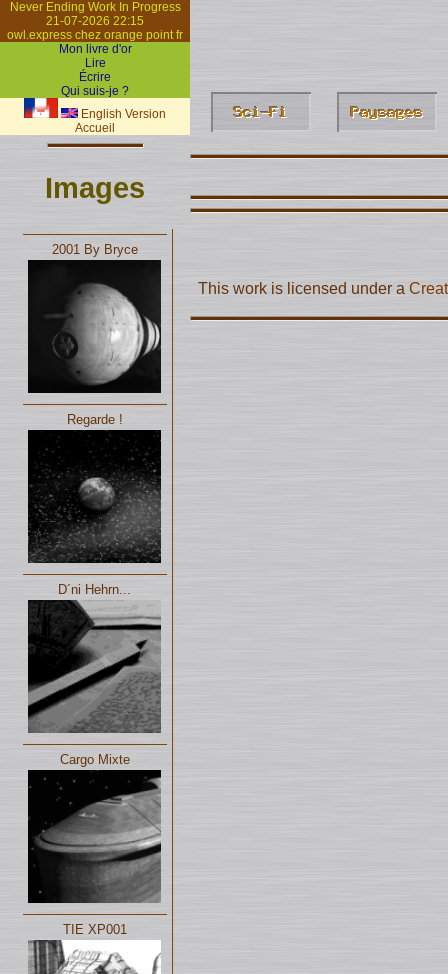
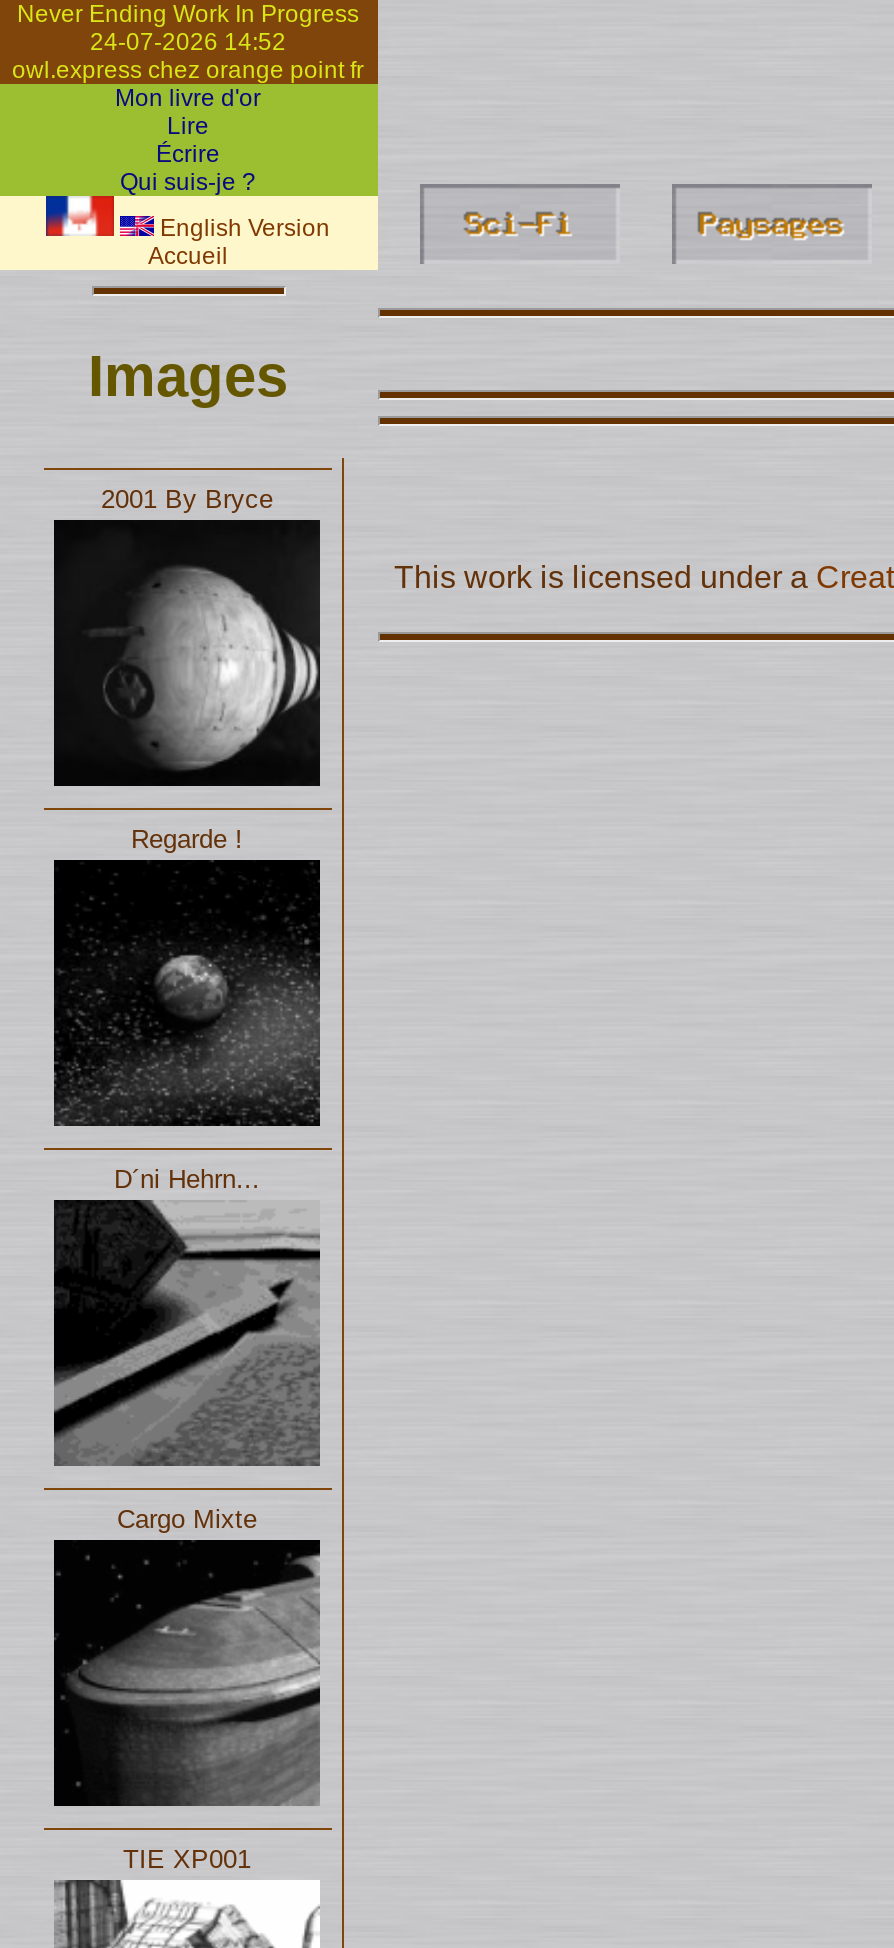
[46,14,144,28] 21-07-2026 22:15 -> [90,28,286,56] 24-07-2026 14:52

